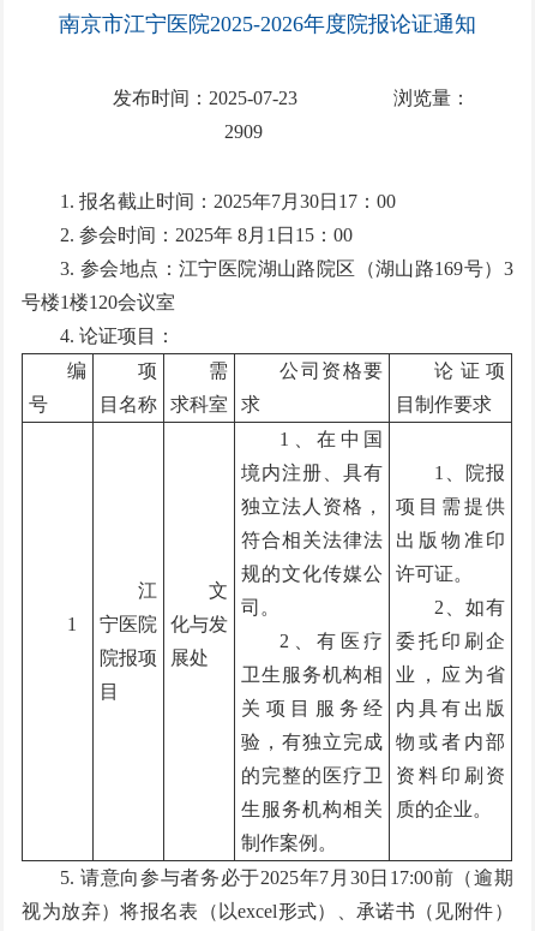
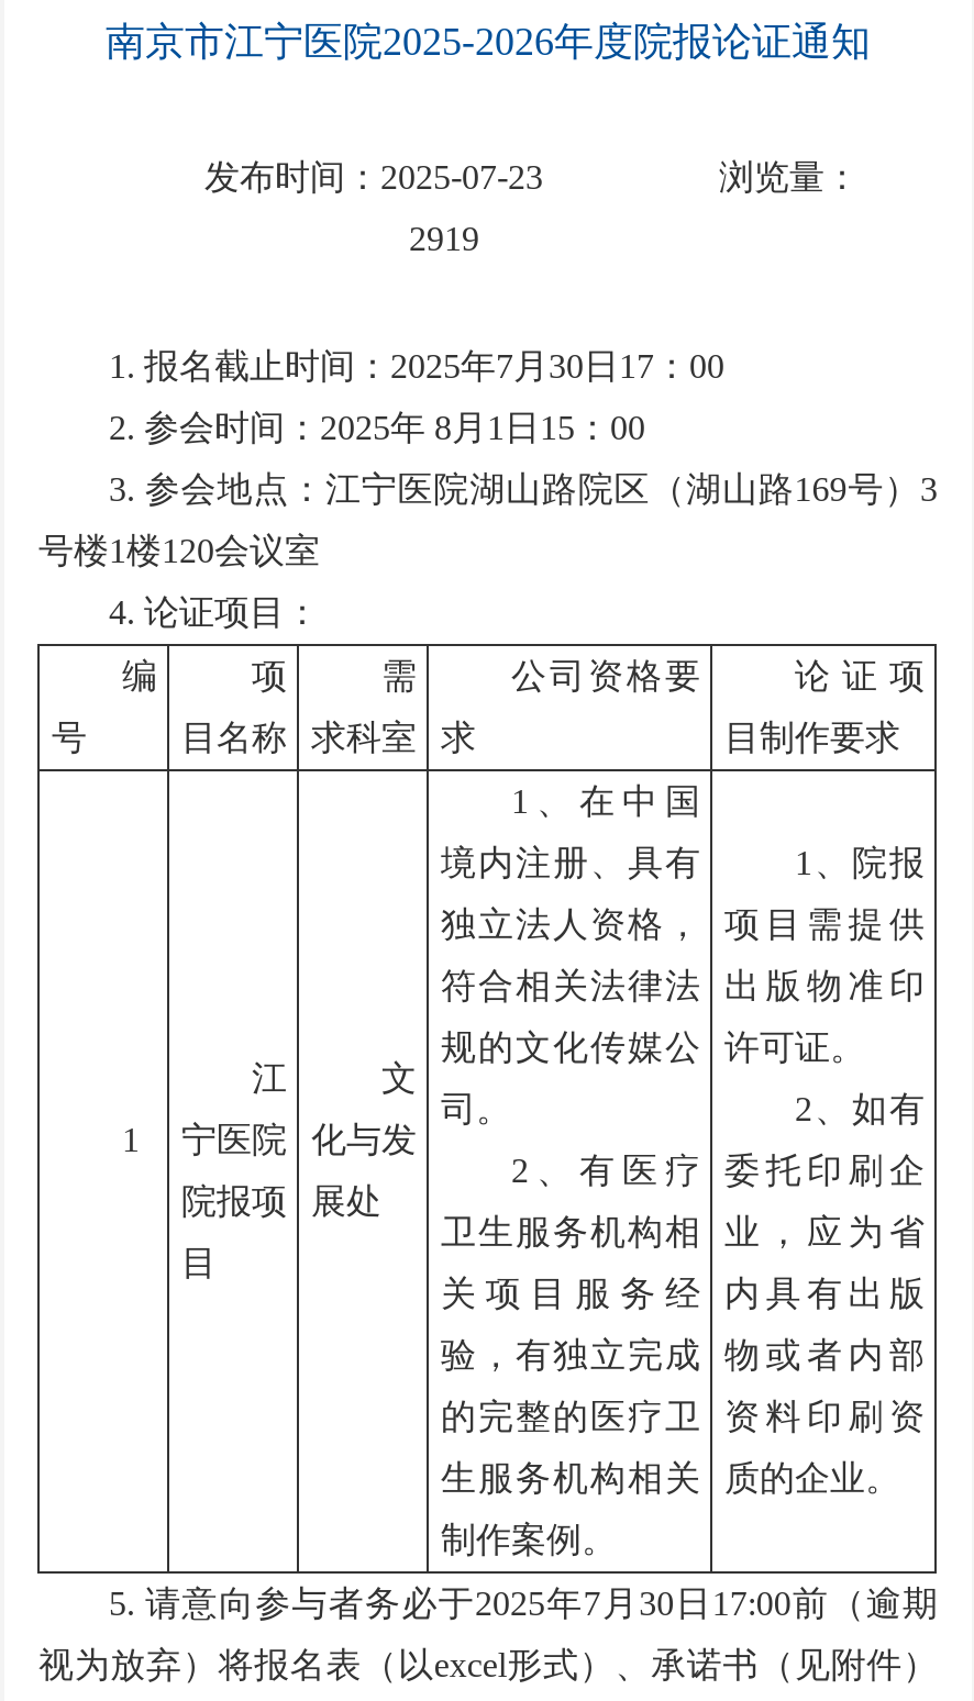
[224,121,263,142] 2909 -> [409,220,479,257] 2919

